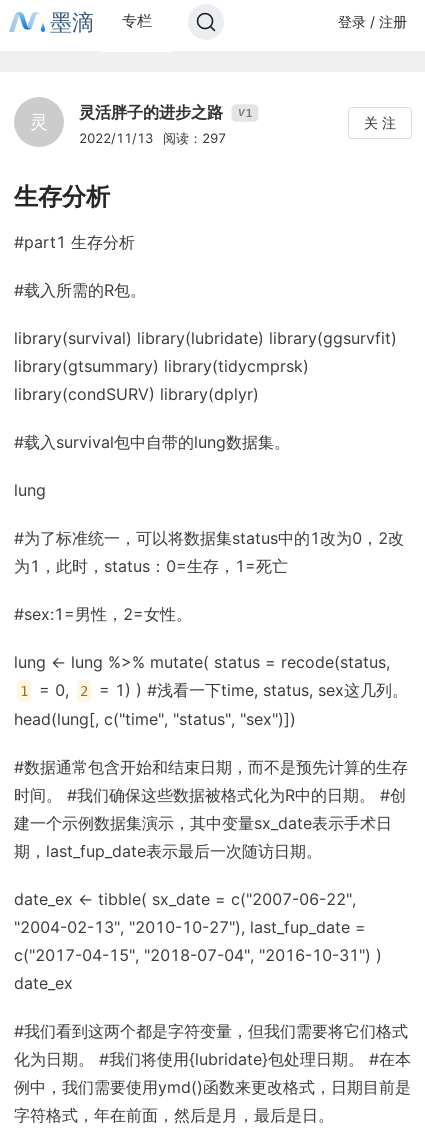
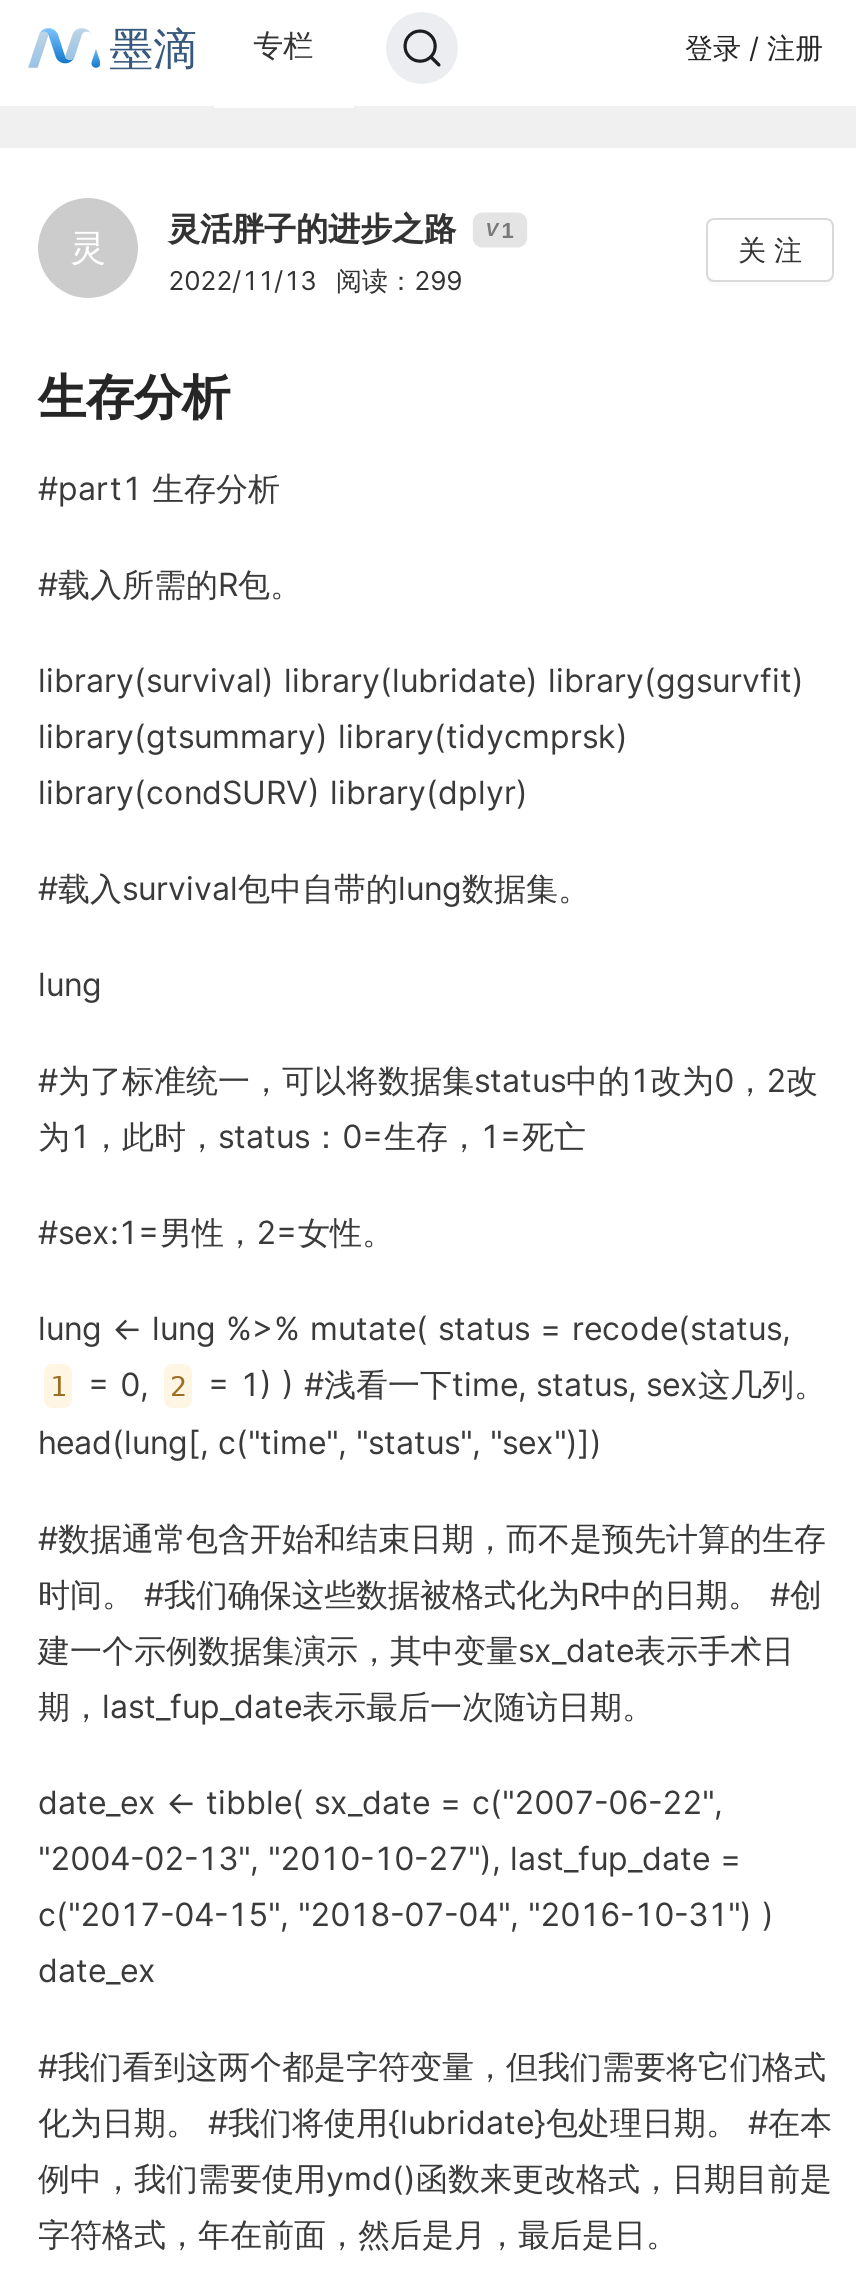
[79,130,226,146] 2022/11/13 阅读：297 -> [168,264,462,296] 2022/11/13 阅读：299

